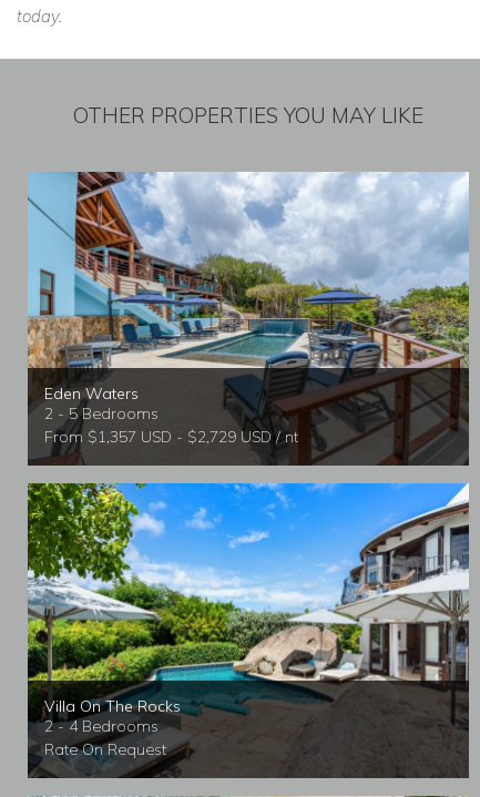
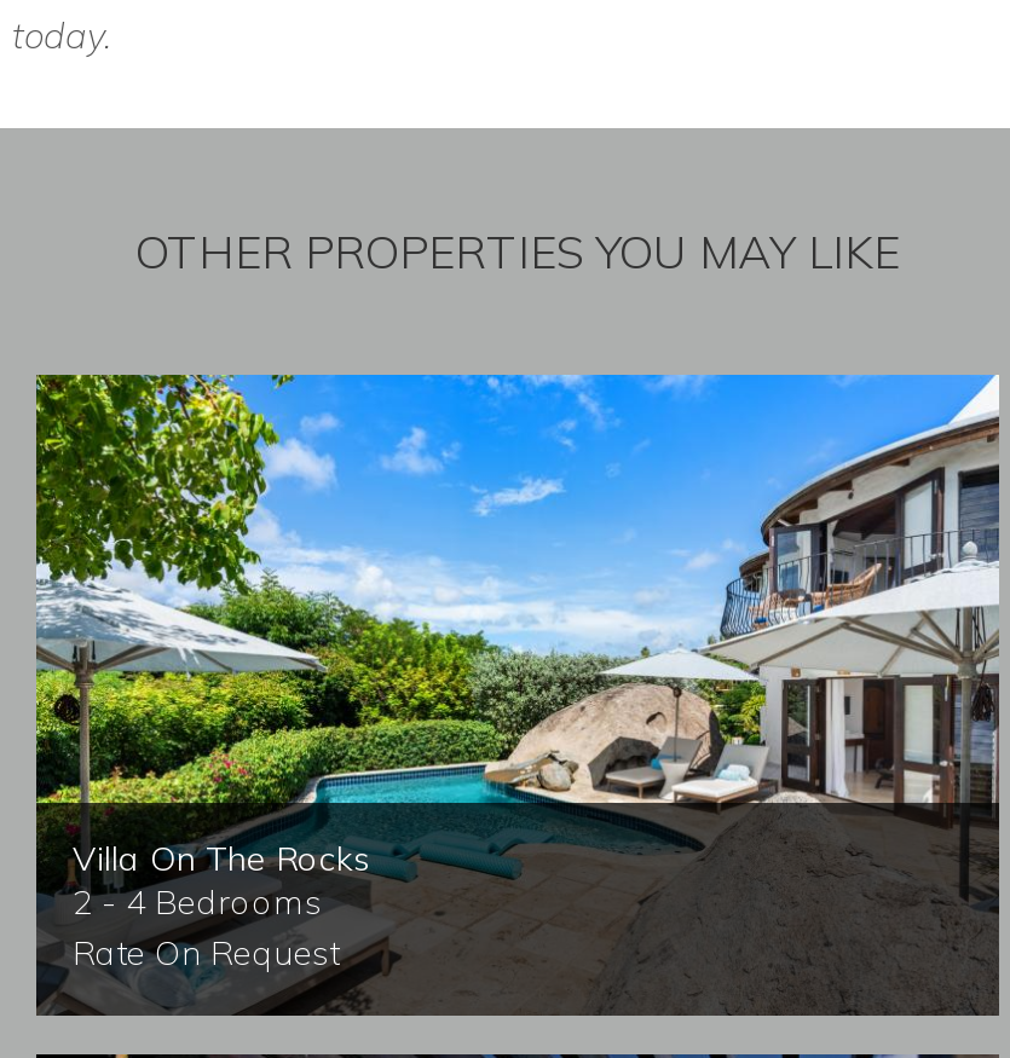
[28,171,470,464] [image] | Eden Waters | 2 - 5 Bedrooms | From $1,357 USD - $2,729 USD / nt -> none

